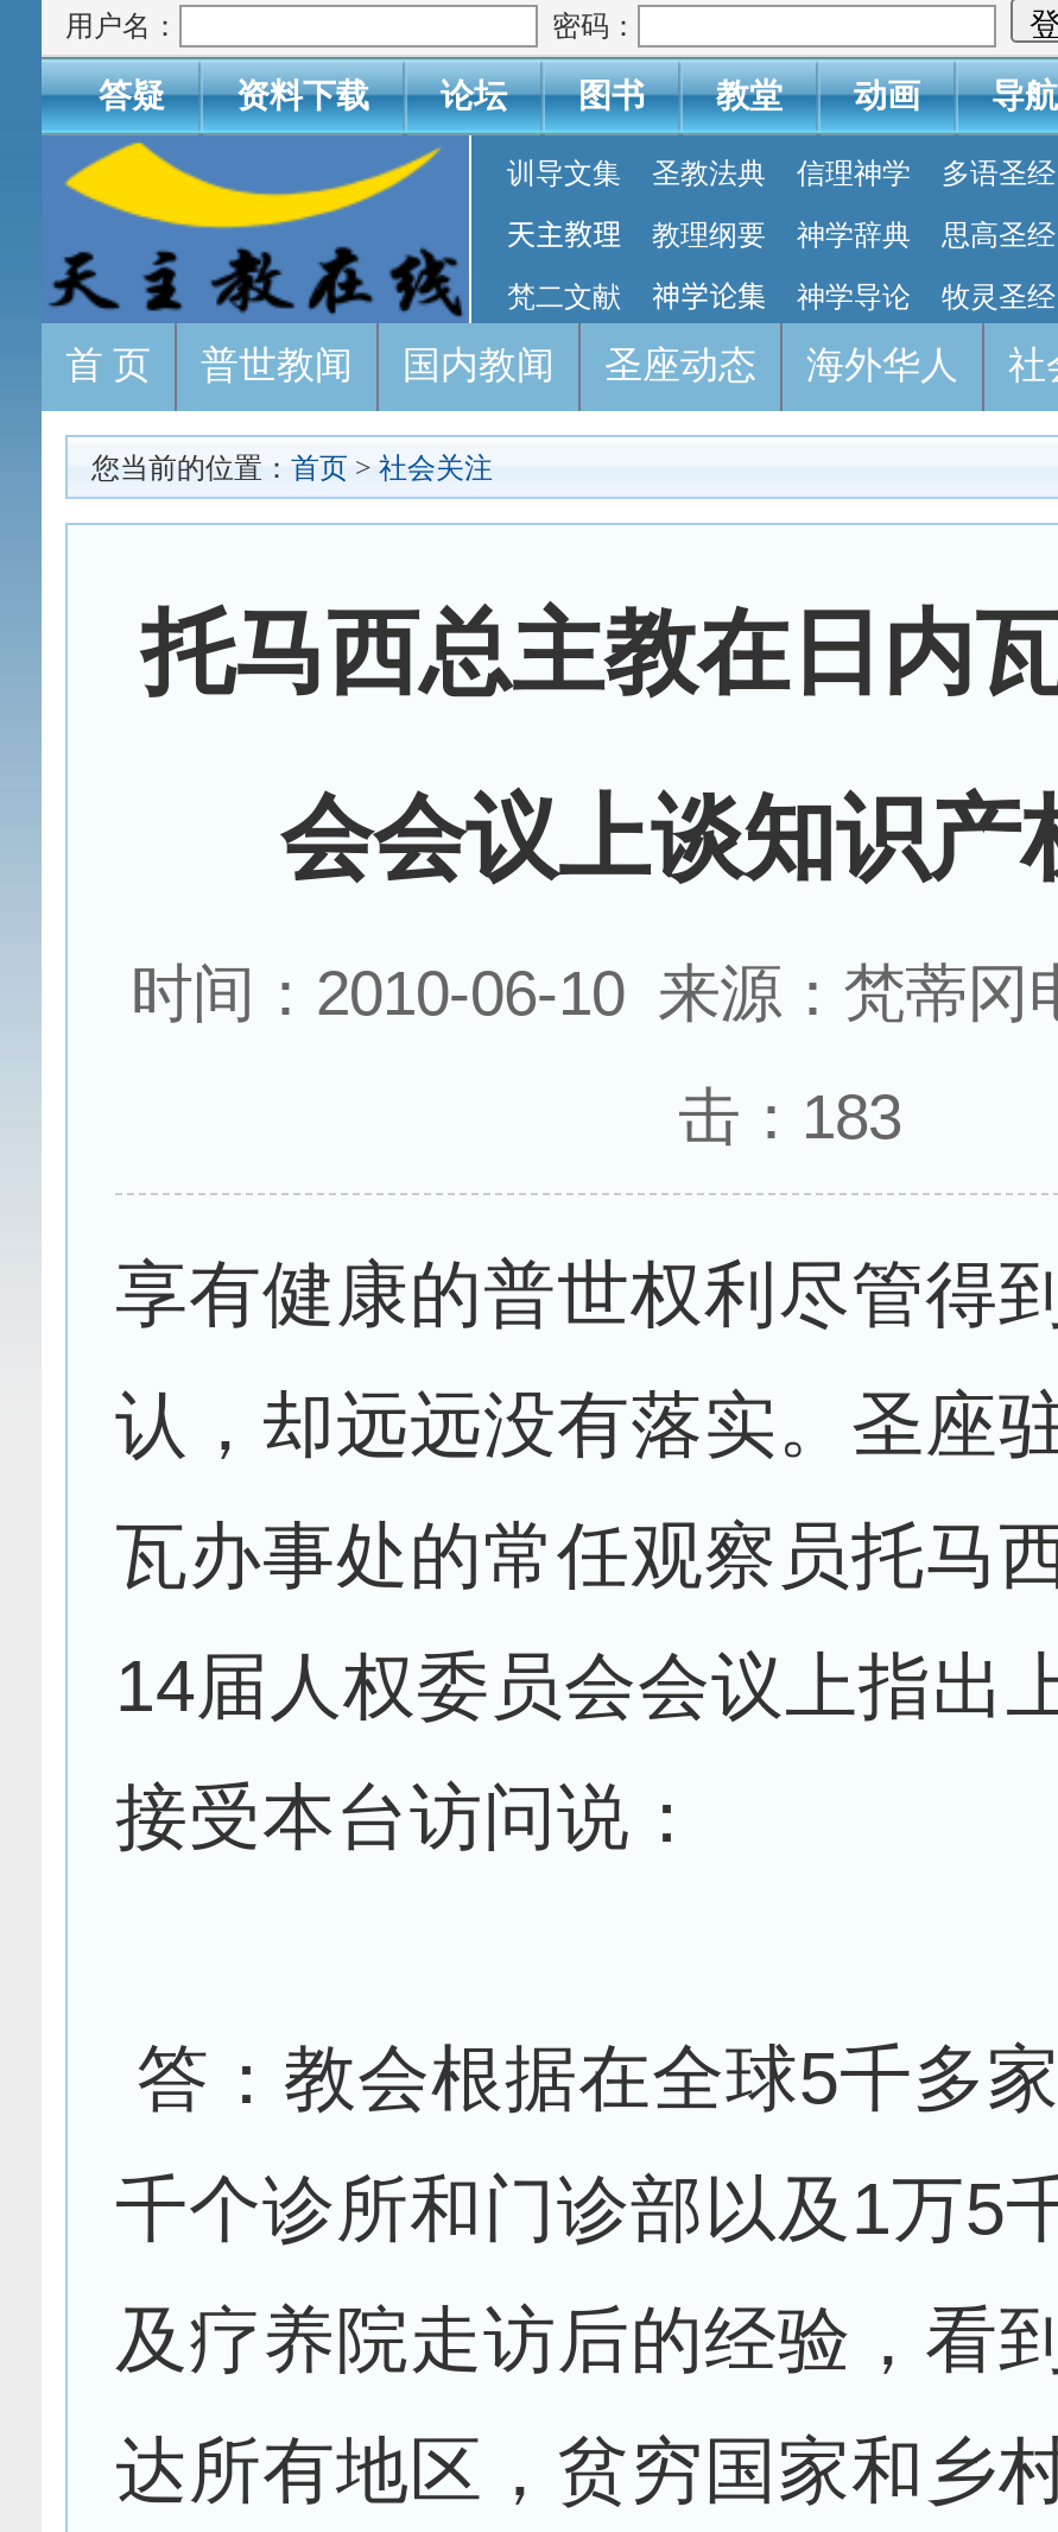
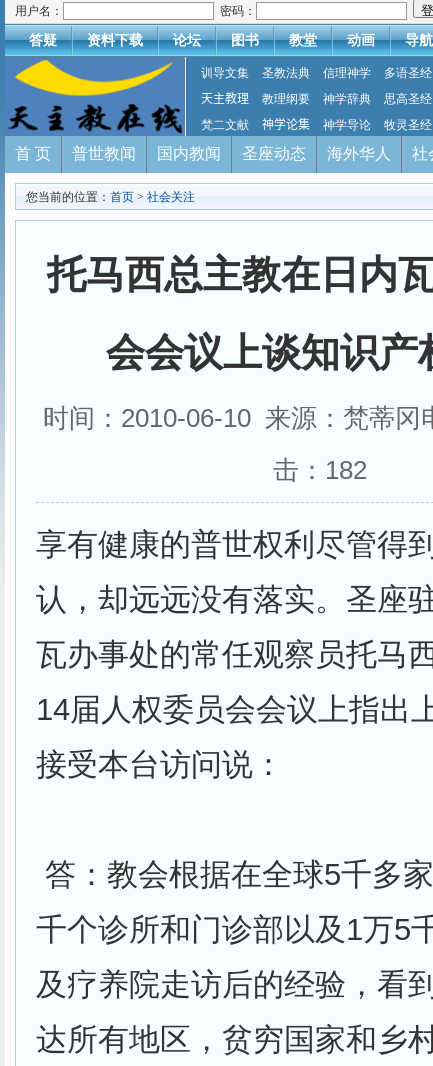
[678,1081,901,1153] 击：183 -> [273,455,367,485] 击：182

